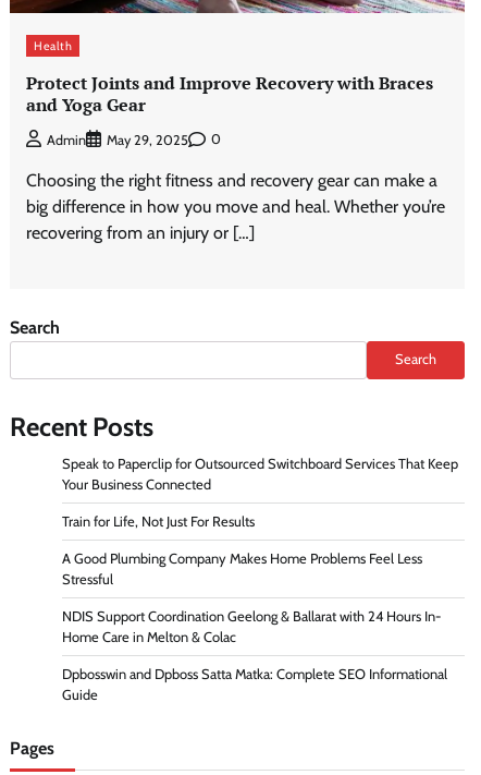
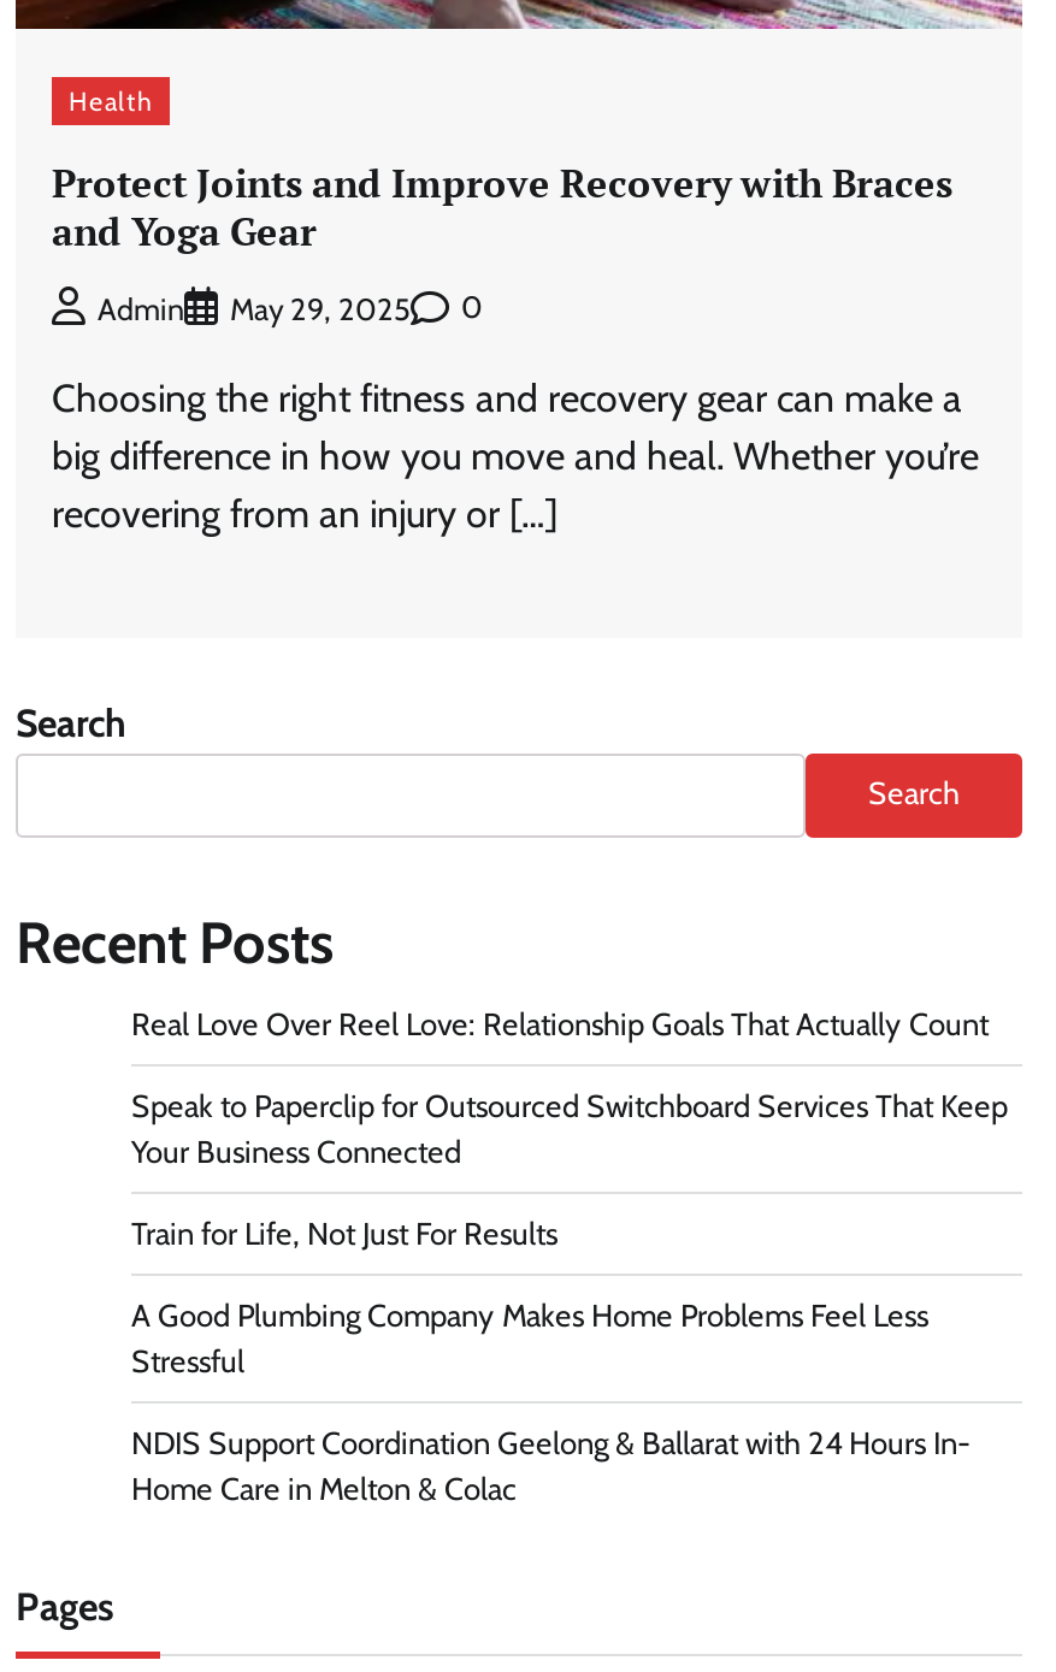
none -> [131,1006,989,1042] Real Love Over Reel Love: Relationship Goals That Actually Count
moved [62,456,458,645] -> [131,1088,1008,1507]: Speak to Paperclip for Outsourced Switchboard Services That Keep | Your Business Connected | Train for Life, Not Just For Results | A Good Plumbing Company Makes Home Problems Feel Less | Stressful | NDIS Support Coordination Geelong & Ballarat with 24 Hours In- | Home Care in Melton & Colac
[62,666,447,703] Dpbosswin and Dpboss Satta Matka: Complete SEO Informational | Guide -> none

